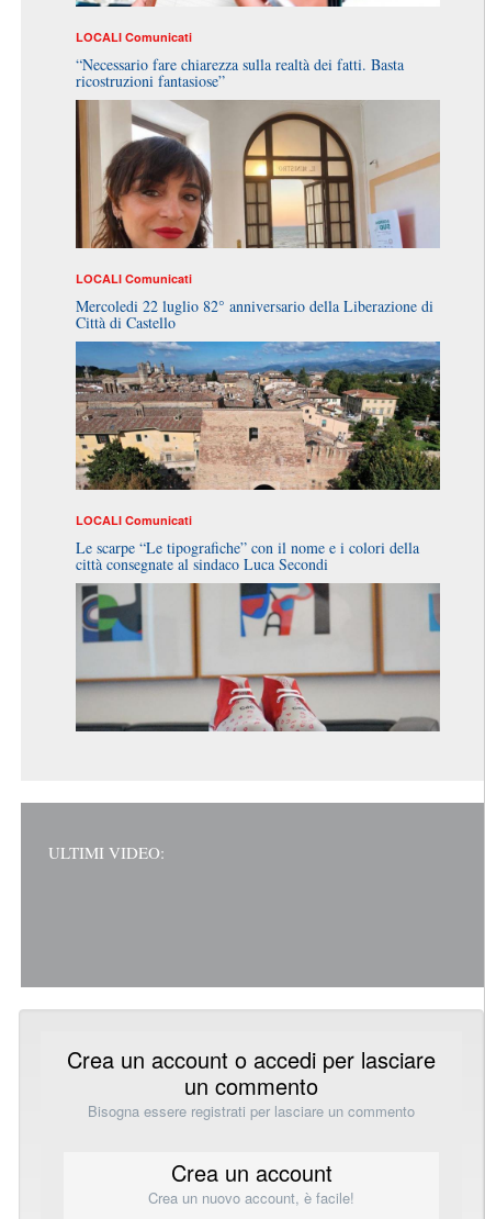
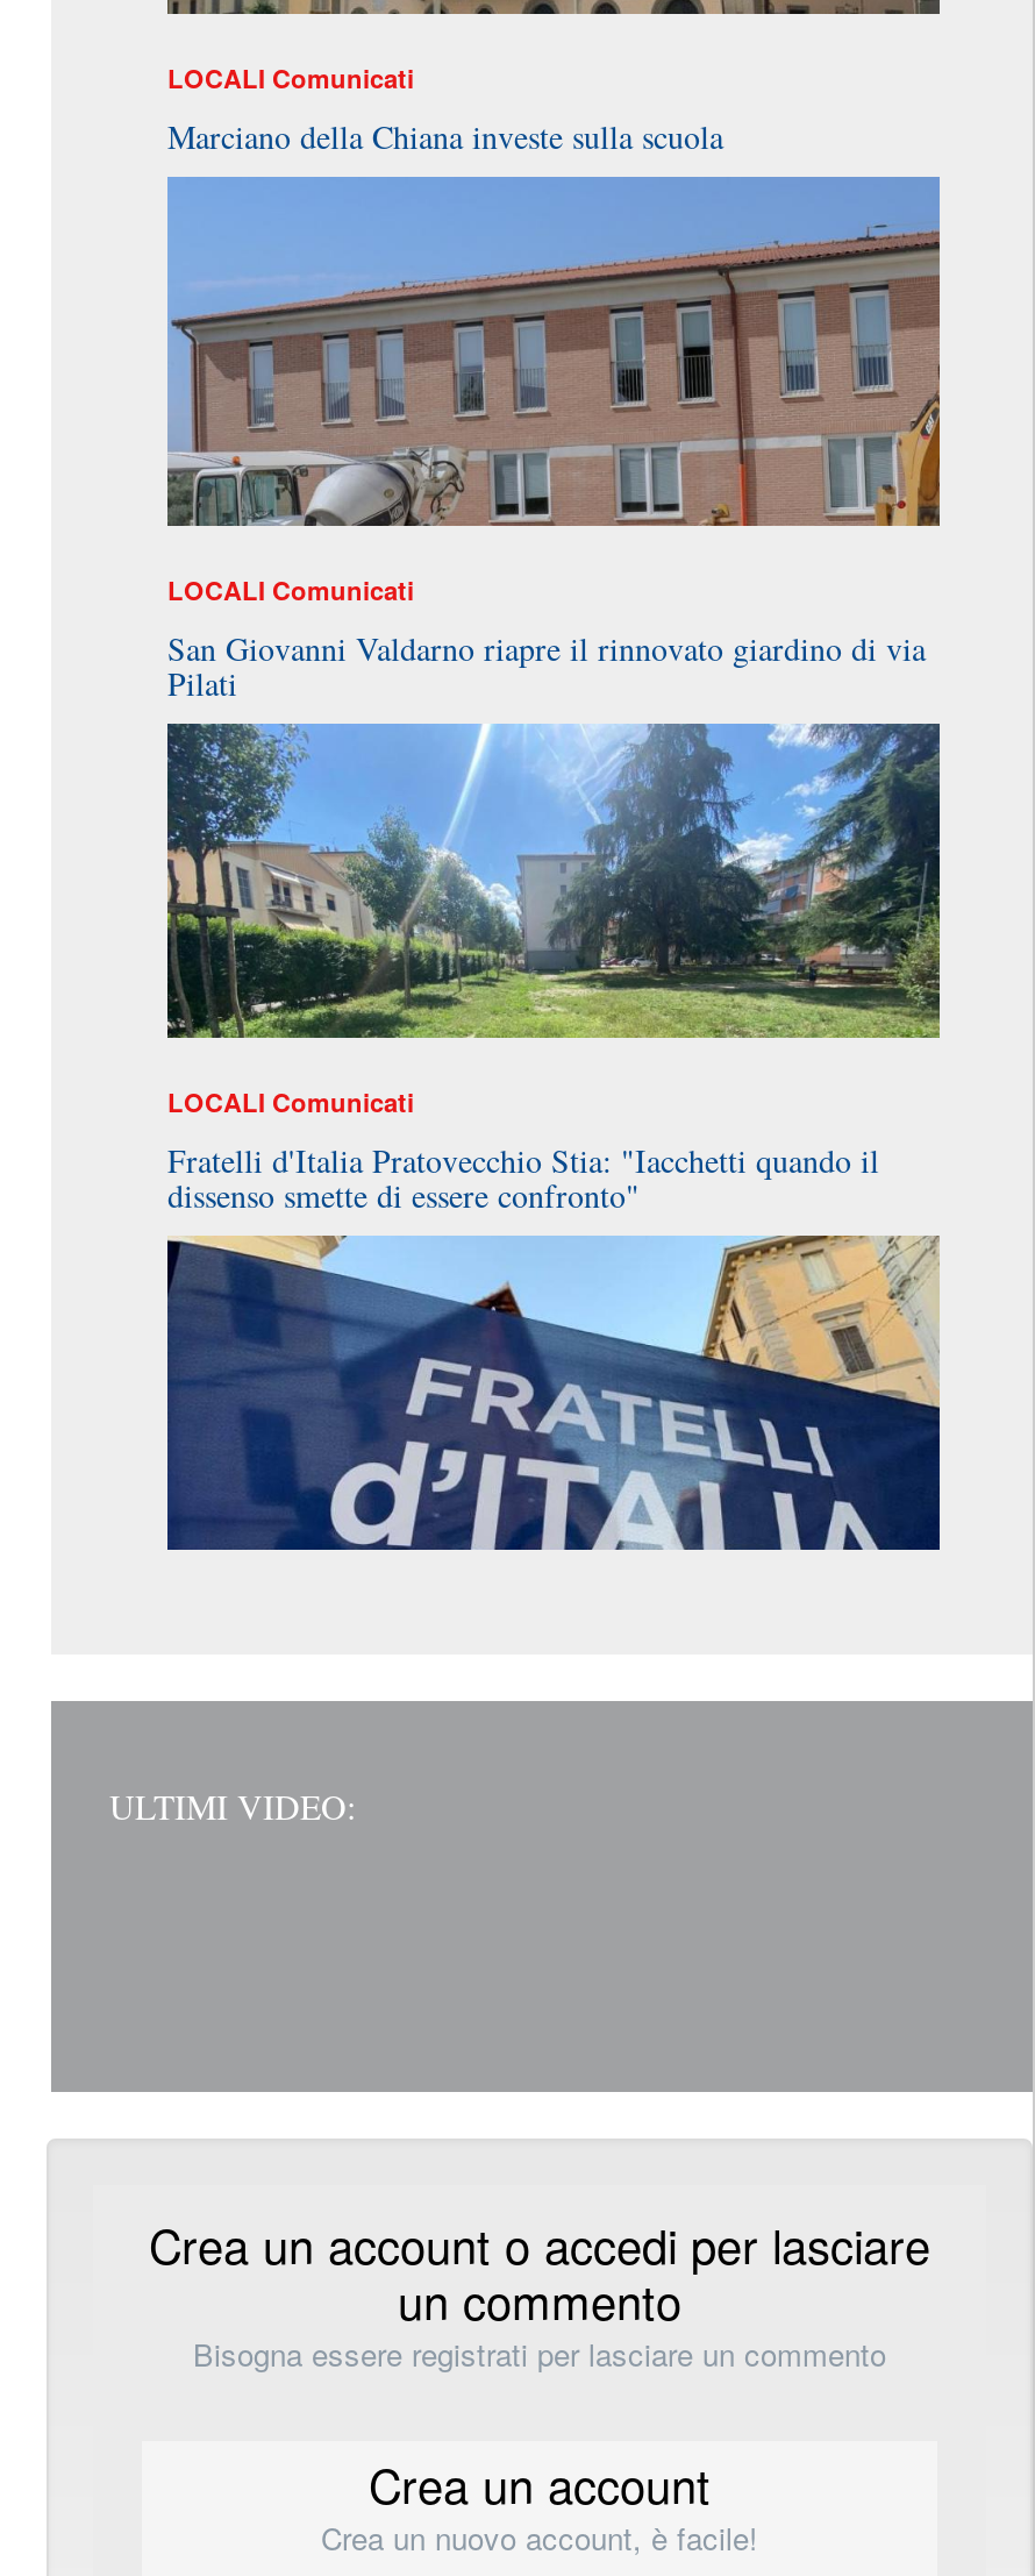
[76,54,404,91] “Necessario fare chiarezza sulla realtà dei fatti. Basta | ricostruzioni fantasiose” -> [167,114,723,158] Marciano della Chiana investe sulla scuola
[75,83,440,249] [image] -> [167,175,942,528] [image]
[76,295,433,333] Mercoledi 22 luglio 82° anniversario della Liberazione di | Città di Castello -> [167,626,926,705] San Giovanni Valdarno riapre il rinnovato giardino di via | Pilati
[75,340,441,491] [image] -> [165,721,942,1040] [image]
[76,537,419,574] Le scarpe “Le tipografiche” con il nome e i colori della | città consegnate al sindaco Luca Secondi -> [167,1138,879,1217] Fratelli d'Italia Pratovecchio Stia: "Iacchetti quando il | dissenso smette di essere confronto"
[75,582,441,732] [image] -> [167,1236,942,1552] [image]

